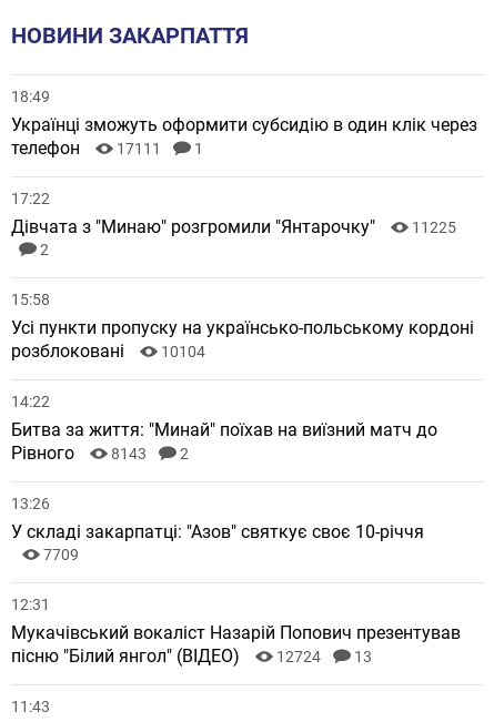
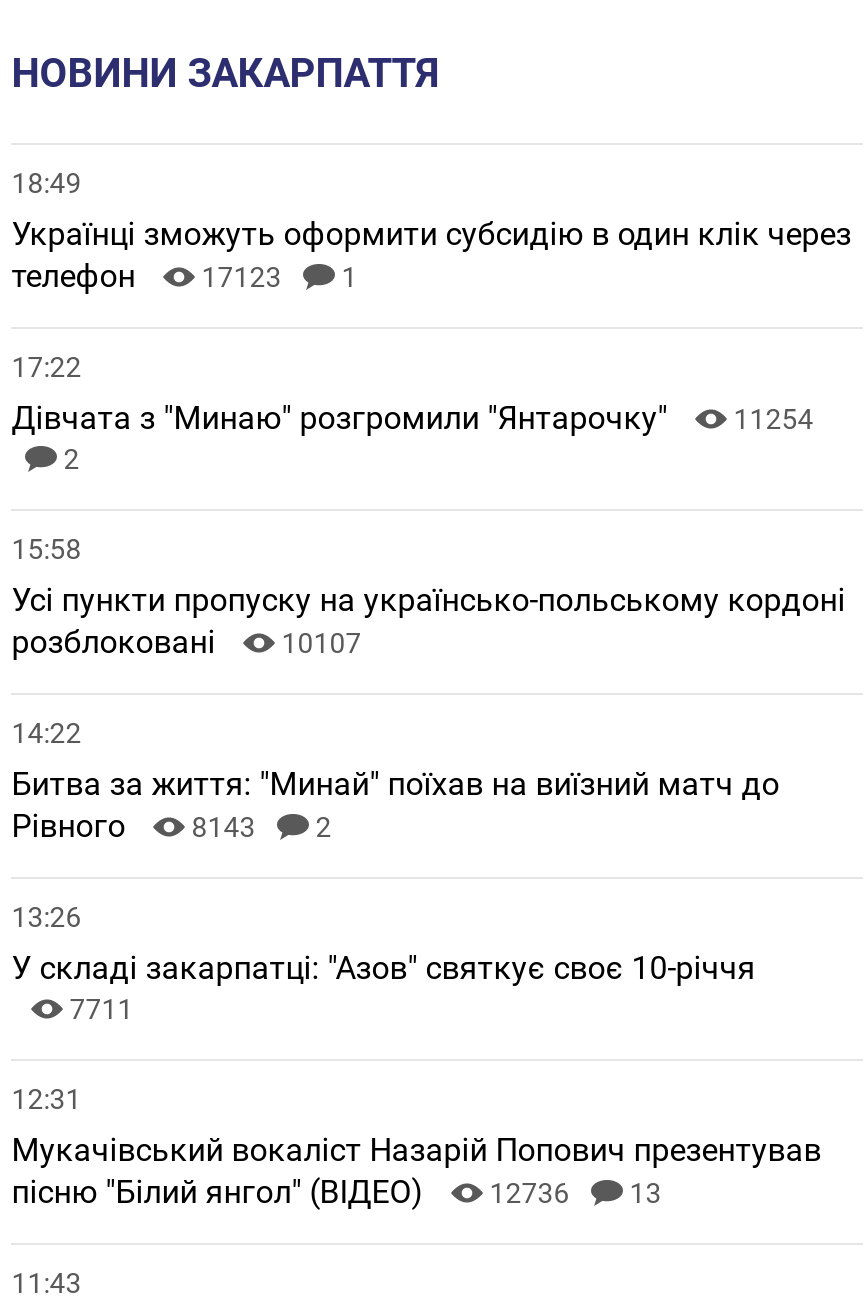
[11,138,203,159] телефон 17111 1 -> [11,257,357,295] телефон 17123 1
[11,217,456,238] Дівчата з "Минаю" розгромили "Янтарочку" 11225 -> [11,399,813,437] Дівчата з "Минаю" розгромили "Янтарочку" 11254
[11,341,206,362] розблоковані 10104 -> [11,623,361,661] розблоковані 10107
[44,546,79,564] 7709 -> [69,993,133,1025] 7711
[11,646,372,667] пісню "Білий янгол" (ВІДЕО) 12724 13 -> [11,1173,661,1211] пісню "Білий янгол" (ВІДЕО) 12736 13

